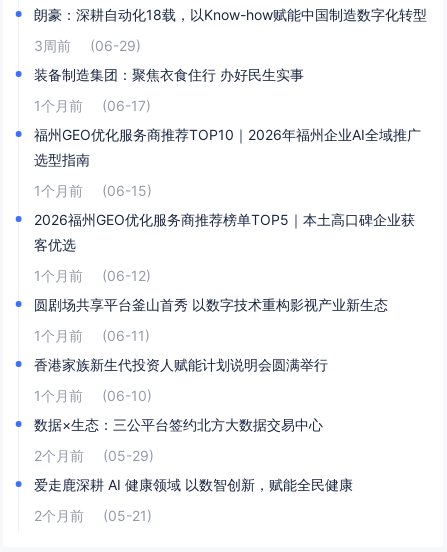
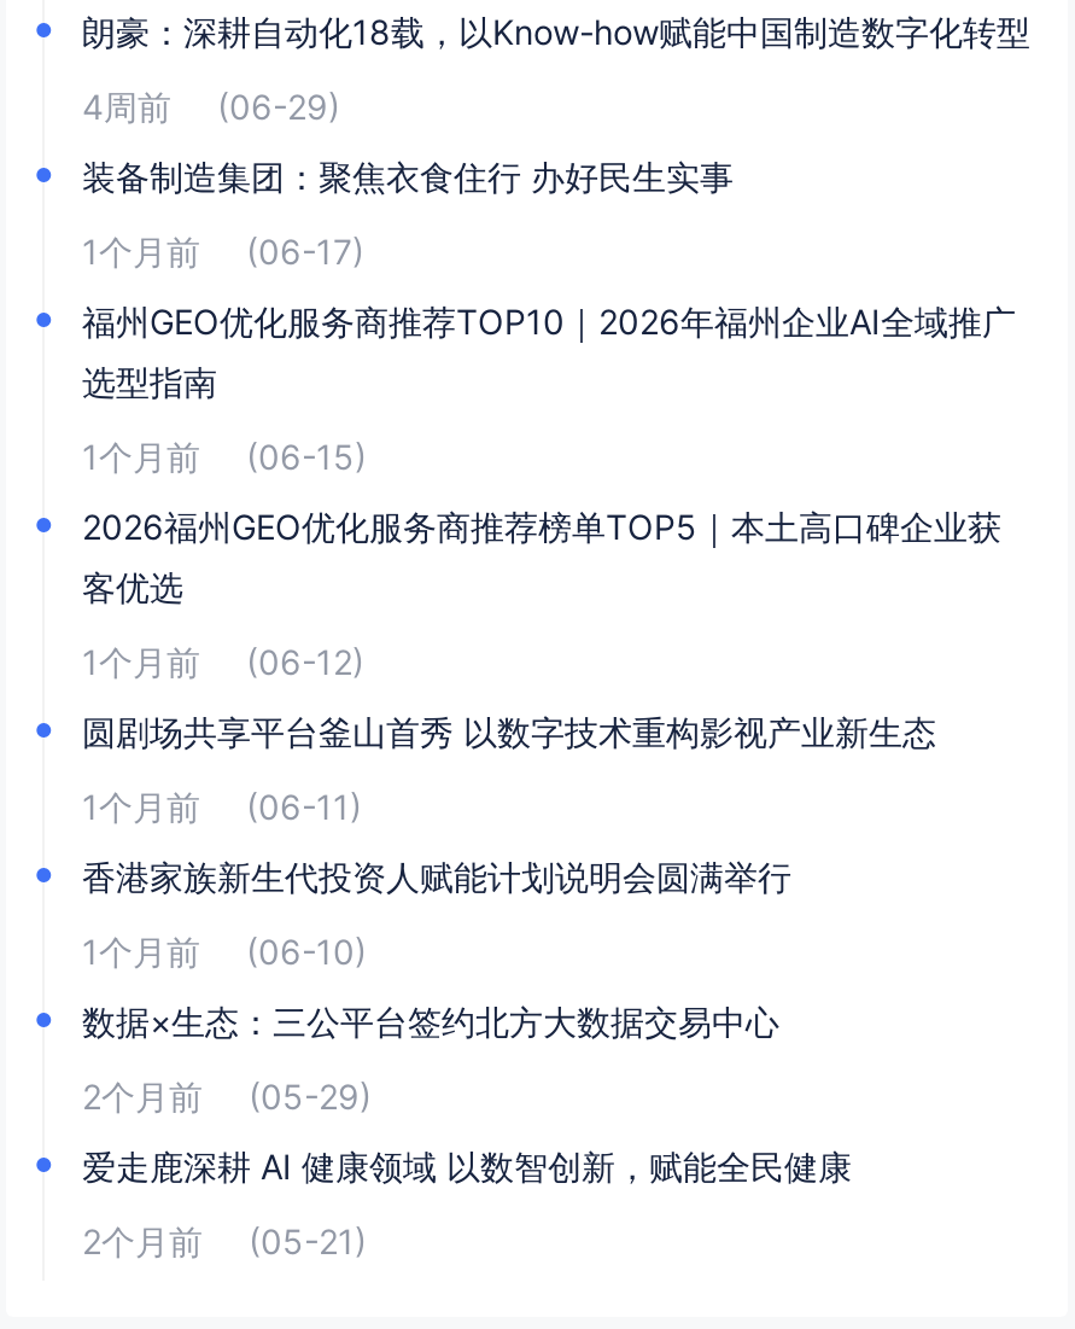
[34,37,141,54] 3周前 (06-29) -> [82,86,340,127] 4周前 (06-29)

